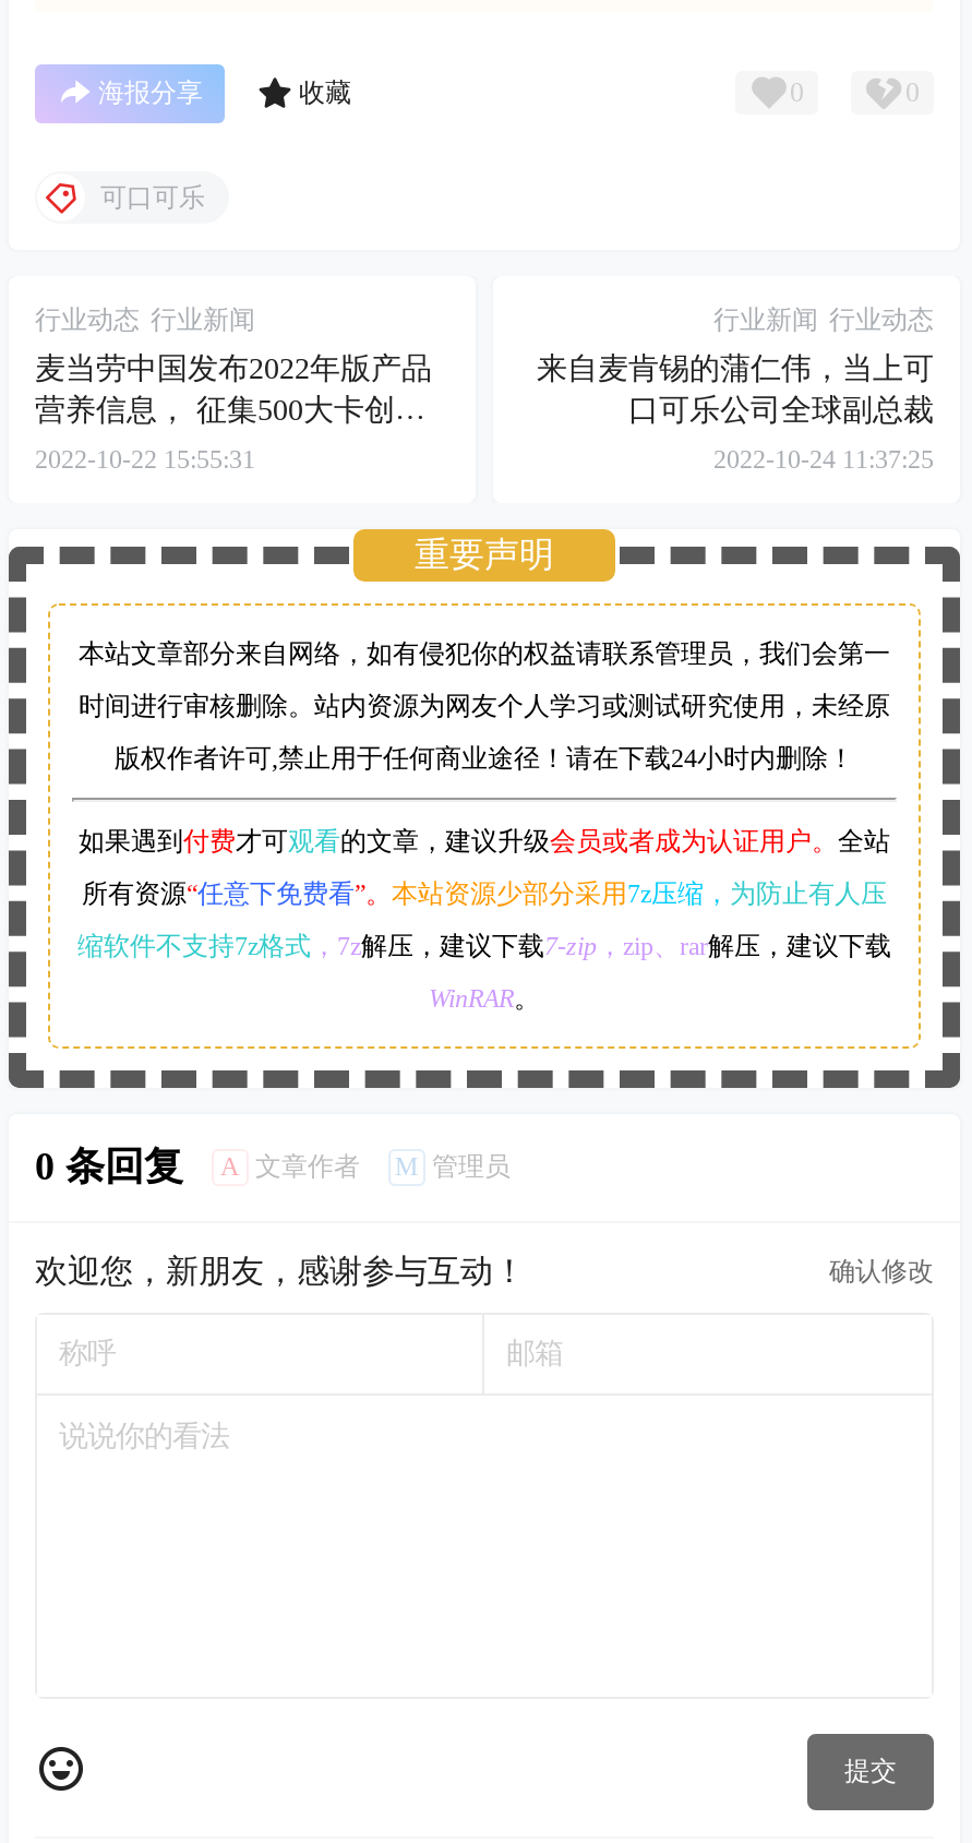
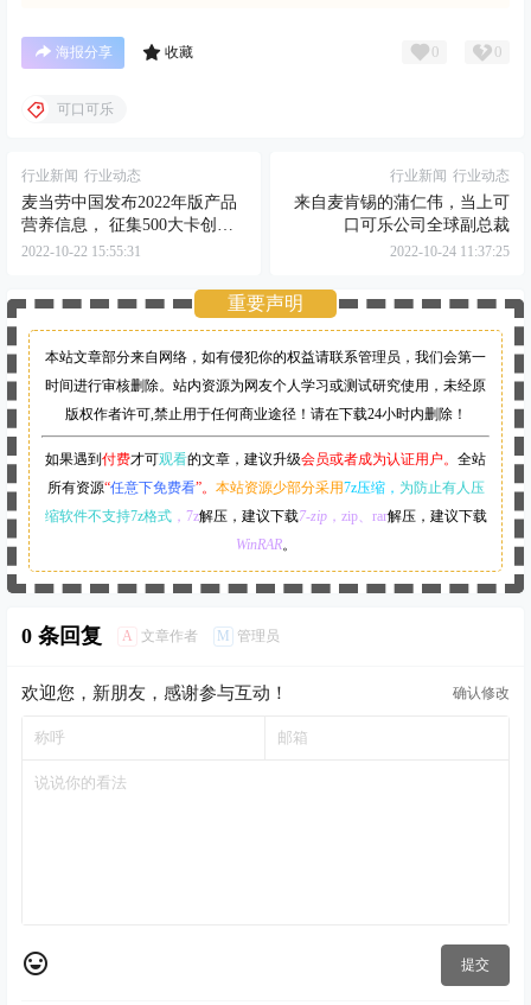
[35,304,255,334] 行业动态 行业新闻 -> [21,167,141,183] 行业新闻 行业动态

